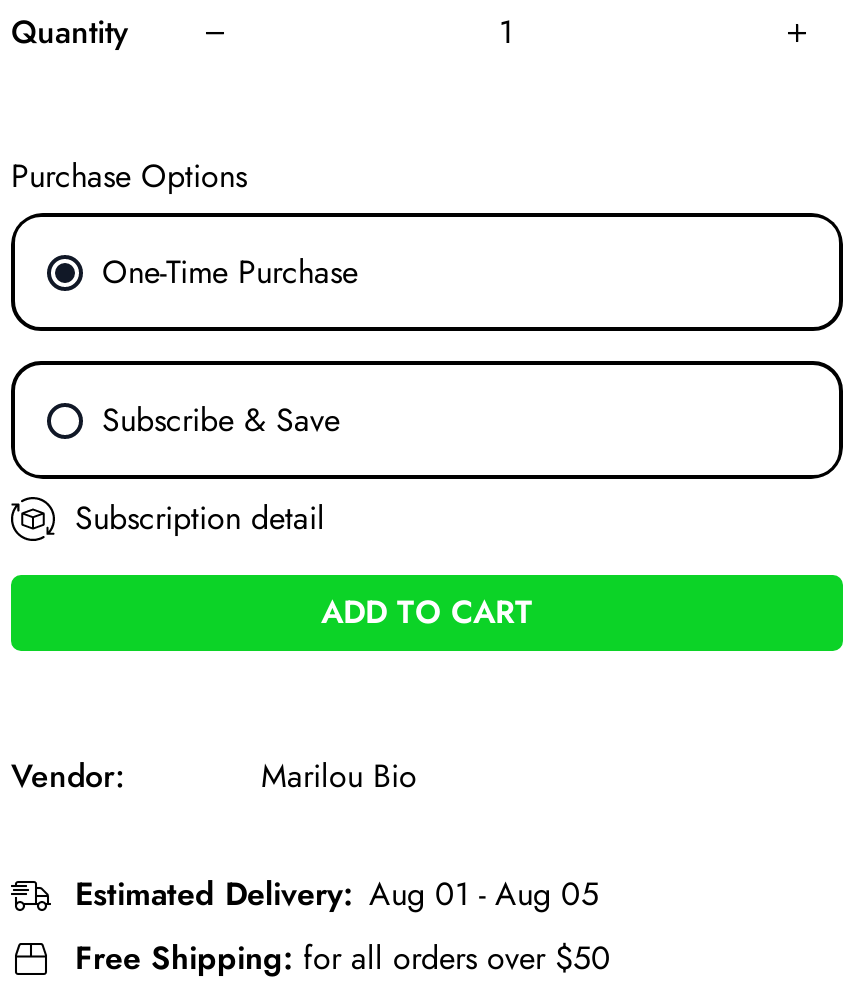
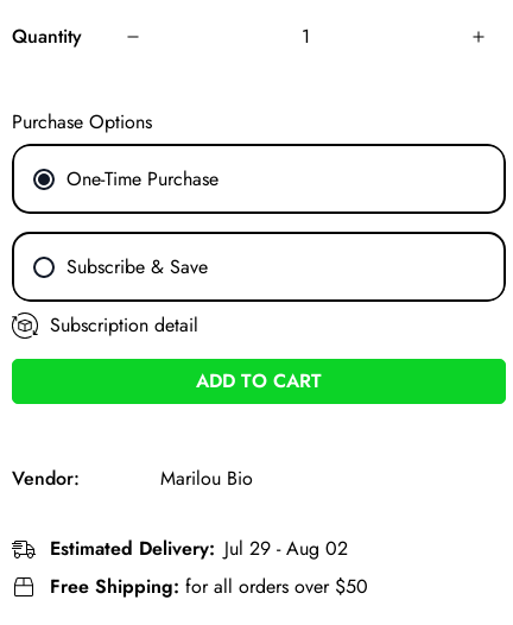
[75,871,599,917] Estimated Delivery: Aug 01 - Aug 05 -> [50,535,348,562] Estimated Delivery: Jul 29 - Aug 02

